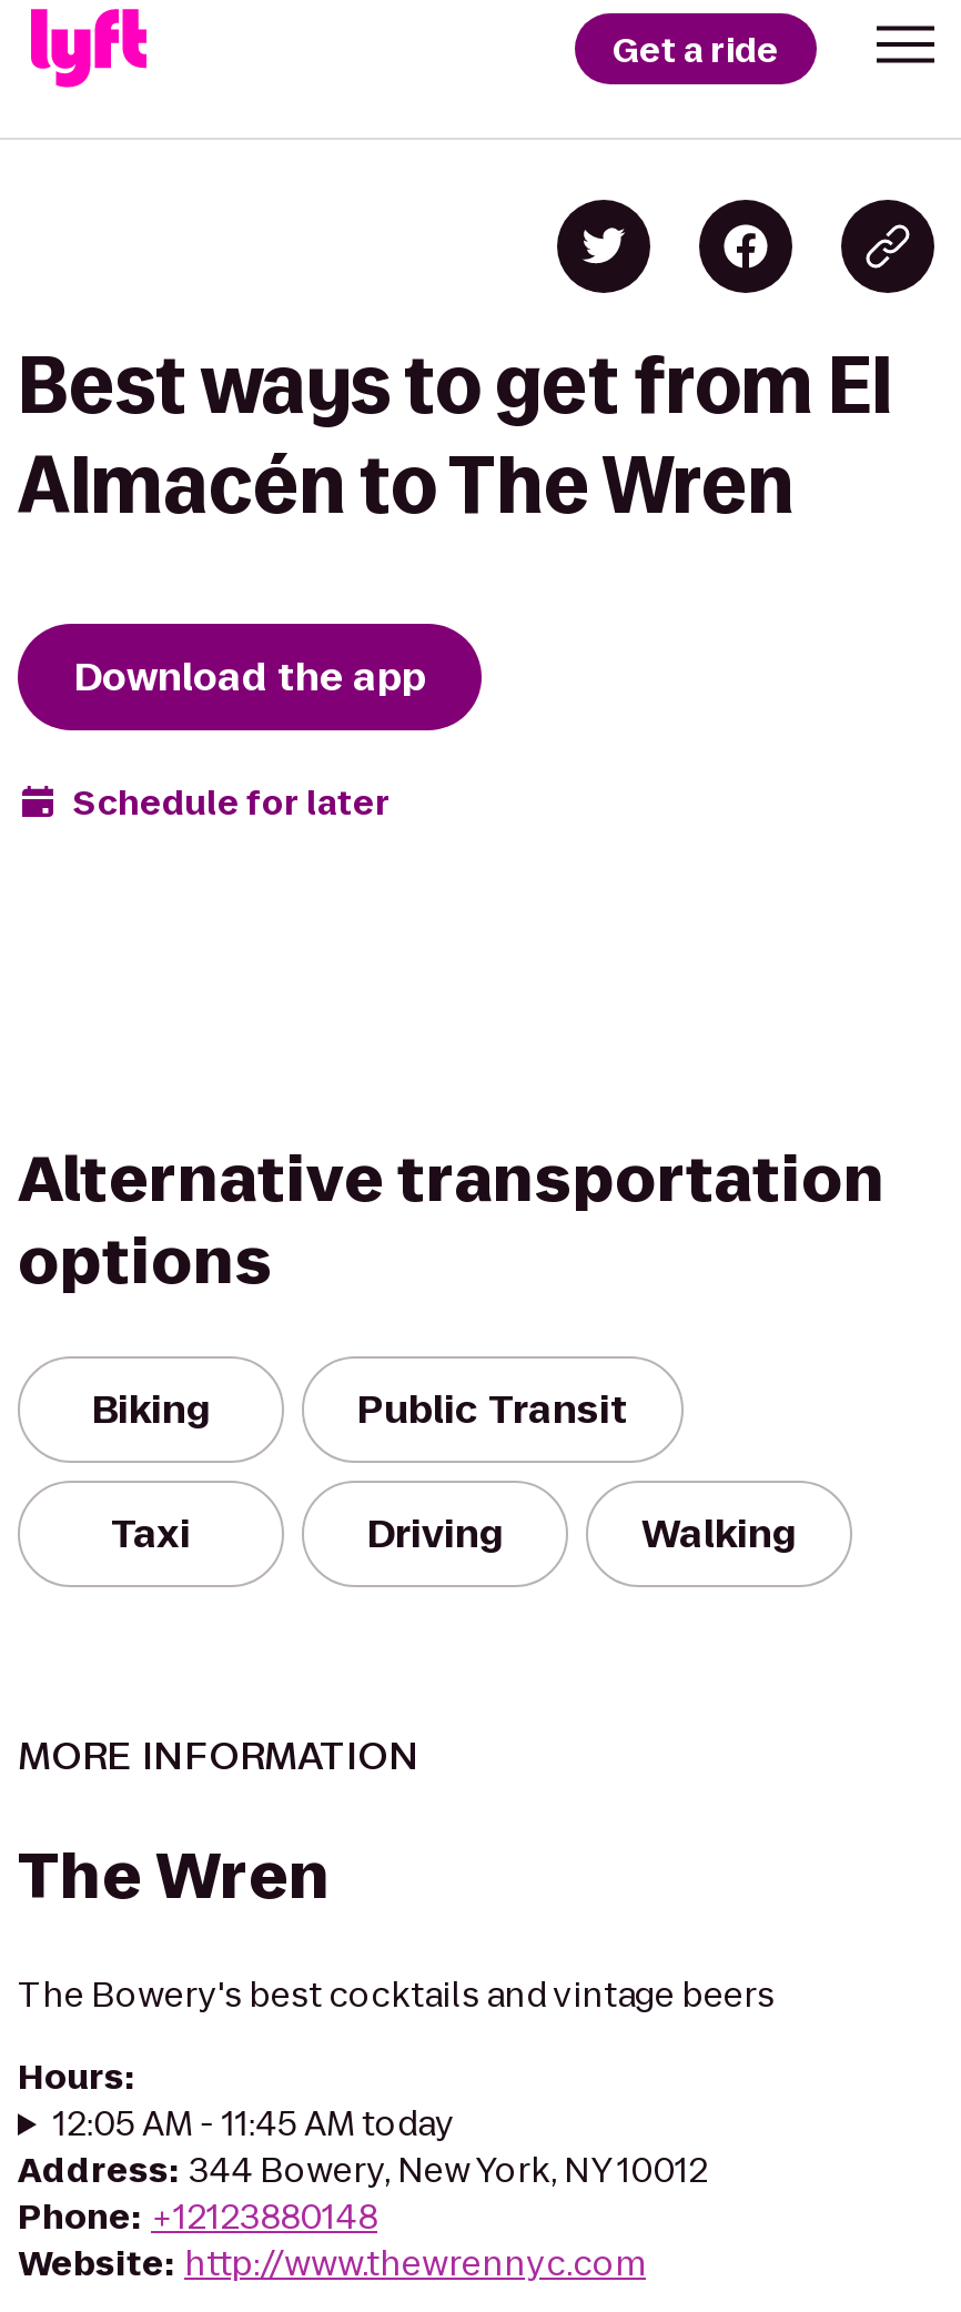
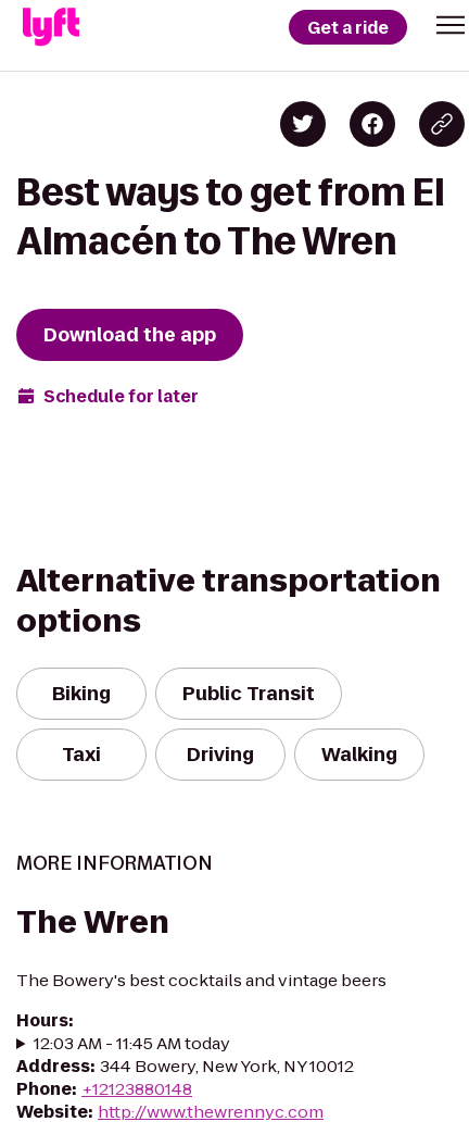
[53,2100,455,2147] 12:05 AM - 11:45 AM today -> [34,1032,230,1055] 12:03 AM - 11:45 AM today

